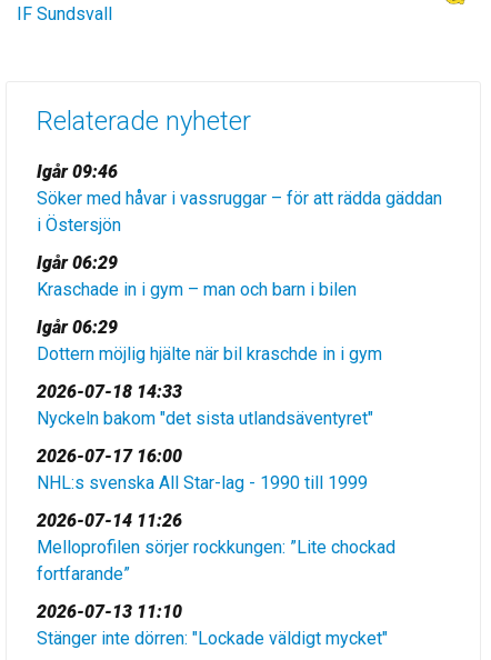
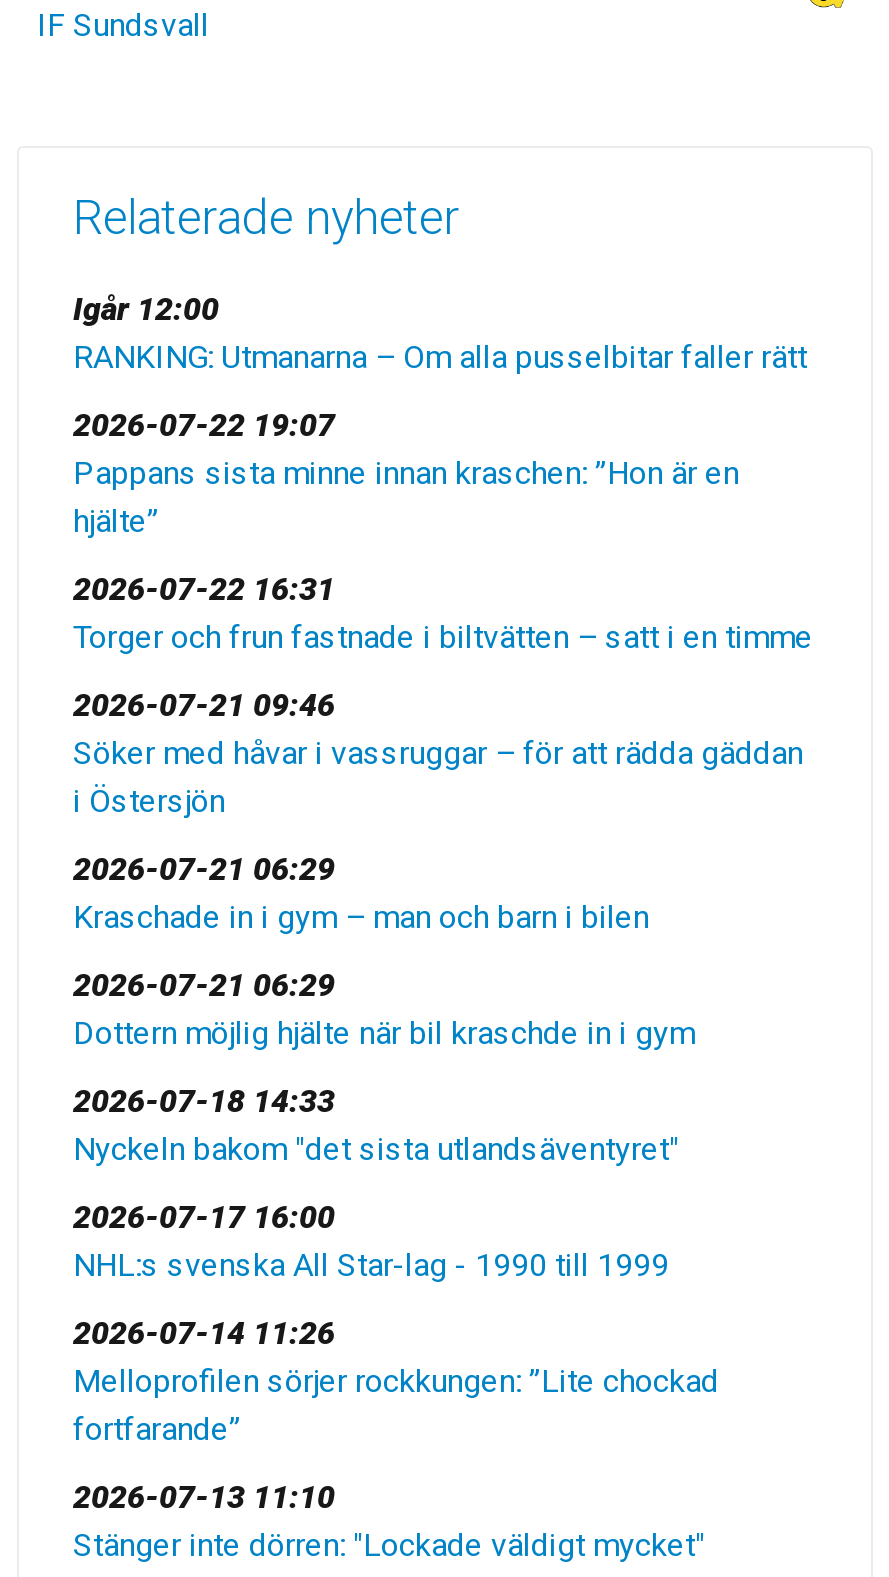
[37,161,118,182] Igår 09:46 -> [73,290,813,724] Igår 12:00 | RANKING: Utmanarna – Om alla pusselbitar faller rätt | 2026-07-22 19:07 | Pappans sista minne innan kraschen: ”Hon är en | hjälte” | 2026-07-22 16:31 | Torger och frun fastnade i biltvätten – satt i en timme | 2026-07-21 09:46
[37,252,118,273] Igår 06:29 -> [73,850,335,888] 2026-07-21 06:29
[37,317,118,338] Igår 06:29 -> [73,966,335,1004] 2026-07-21 06:29

